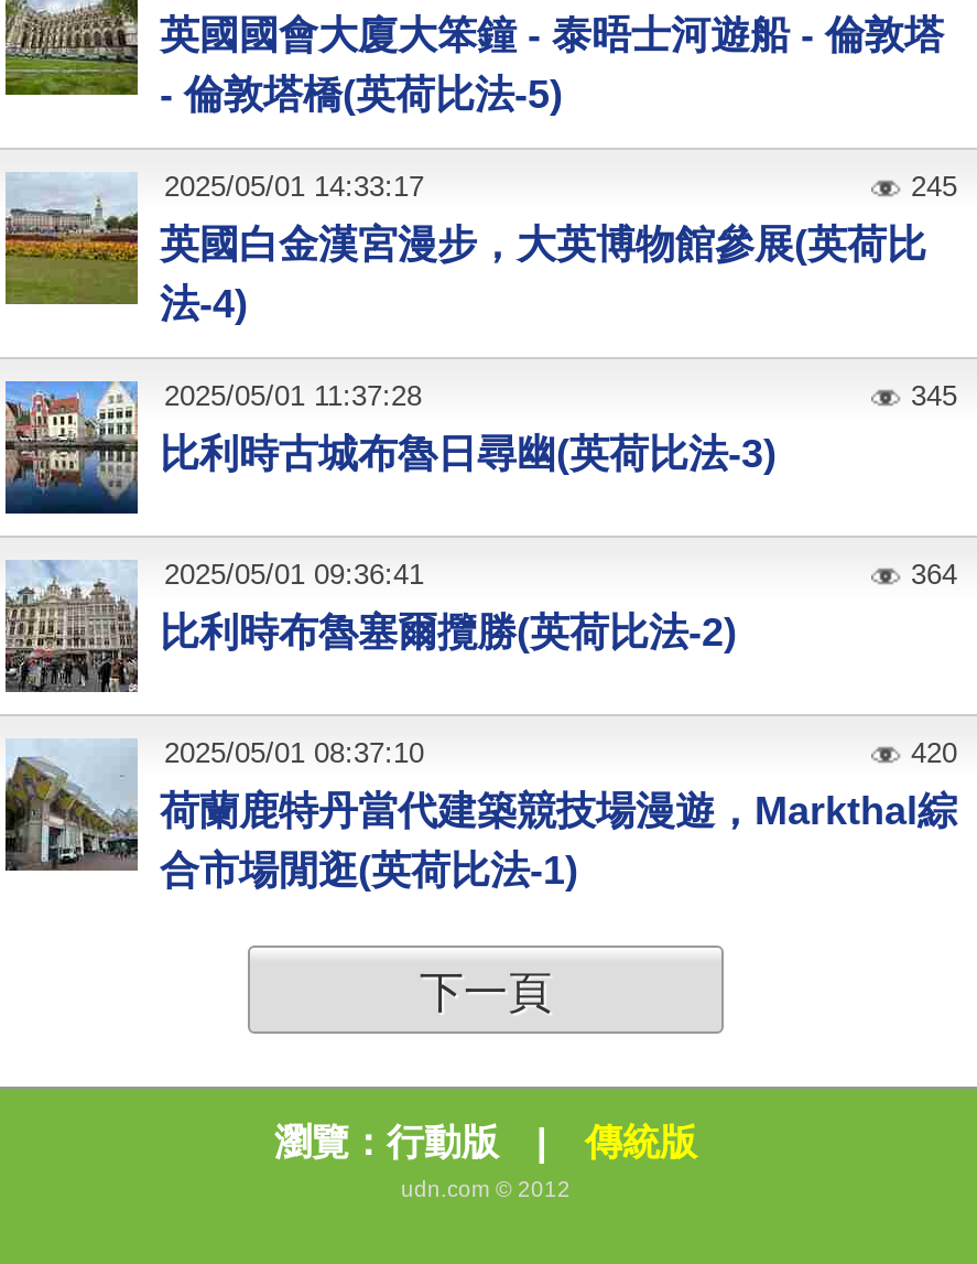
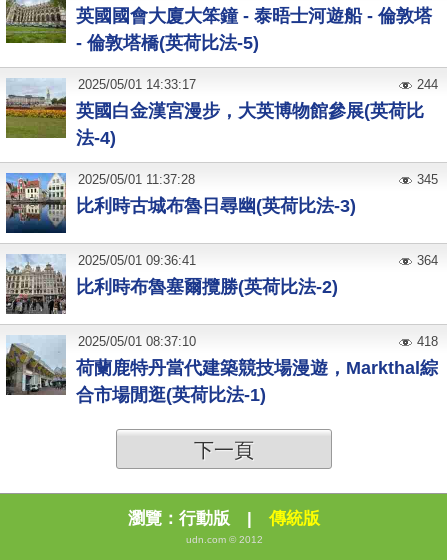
[911,170,957,203] 245 -> [417,77,438,92] 244
[911,736,957,769] 420 -> [417,334,438,349] 418

